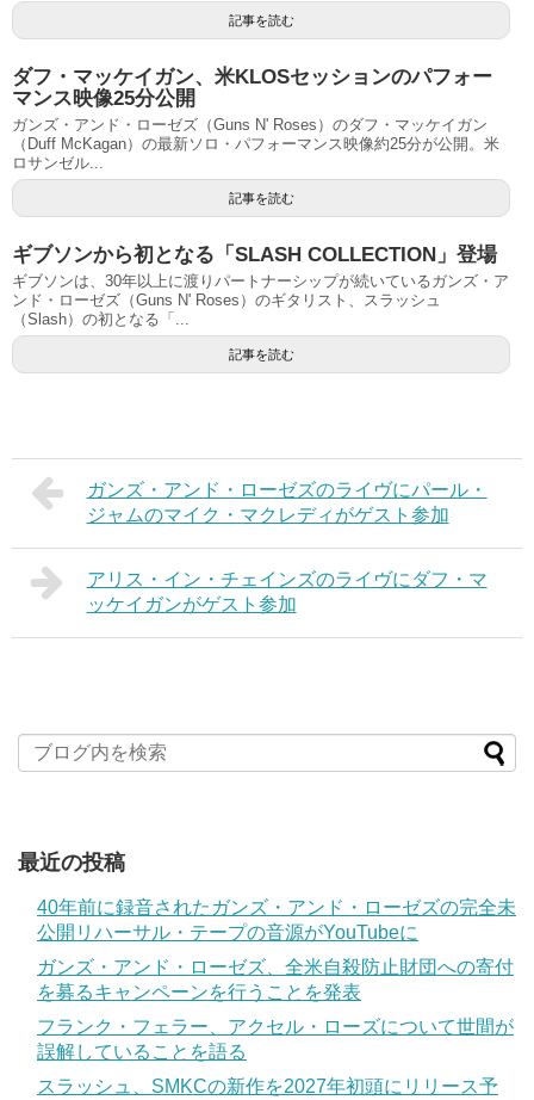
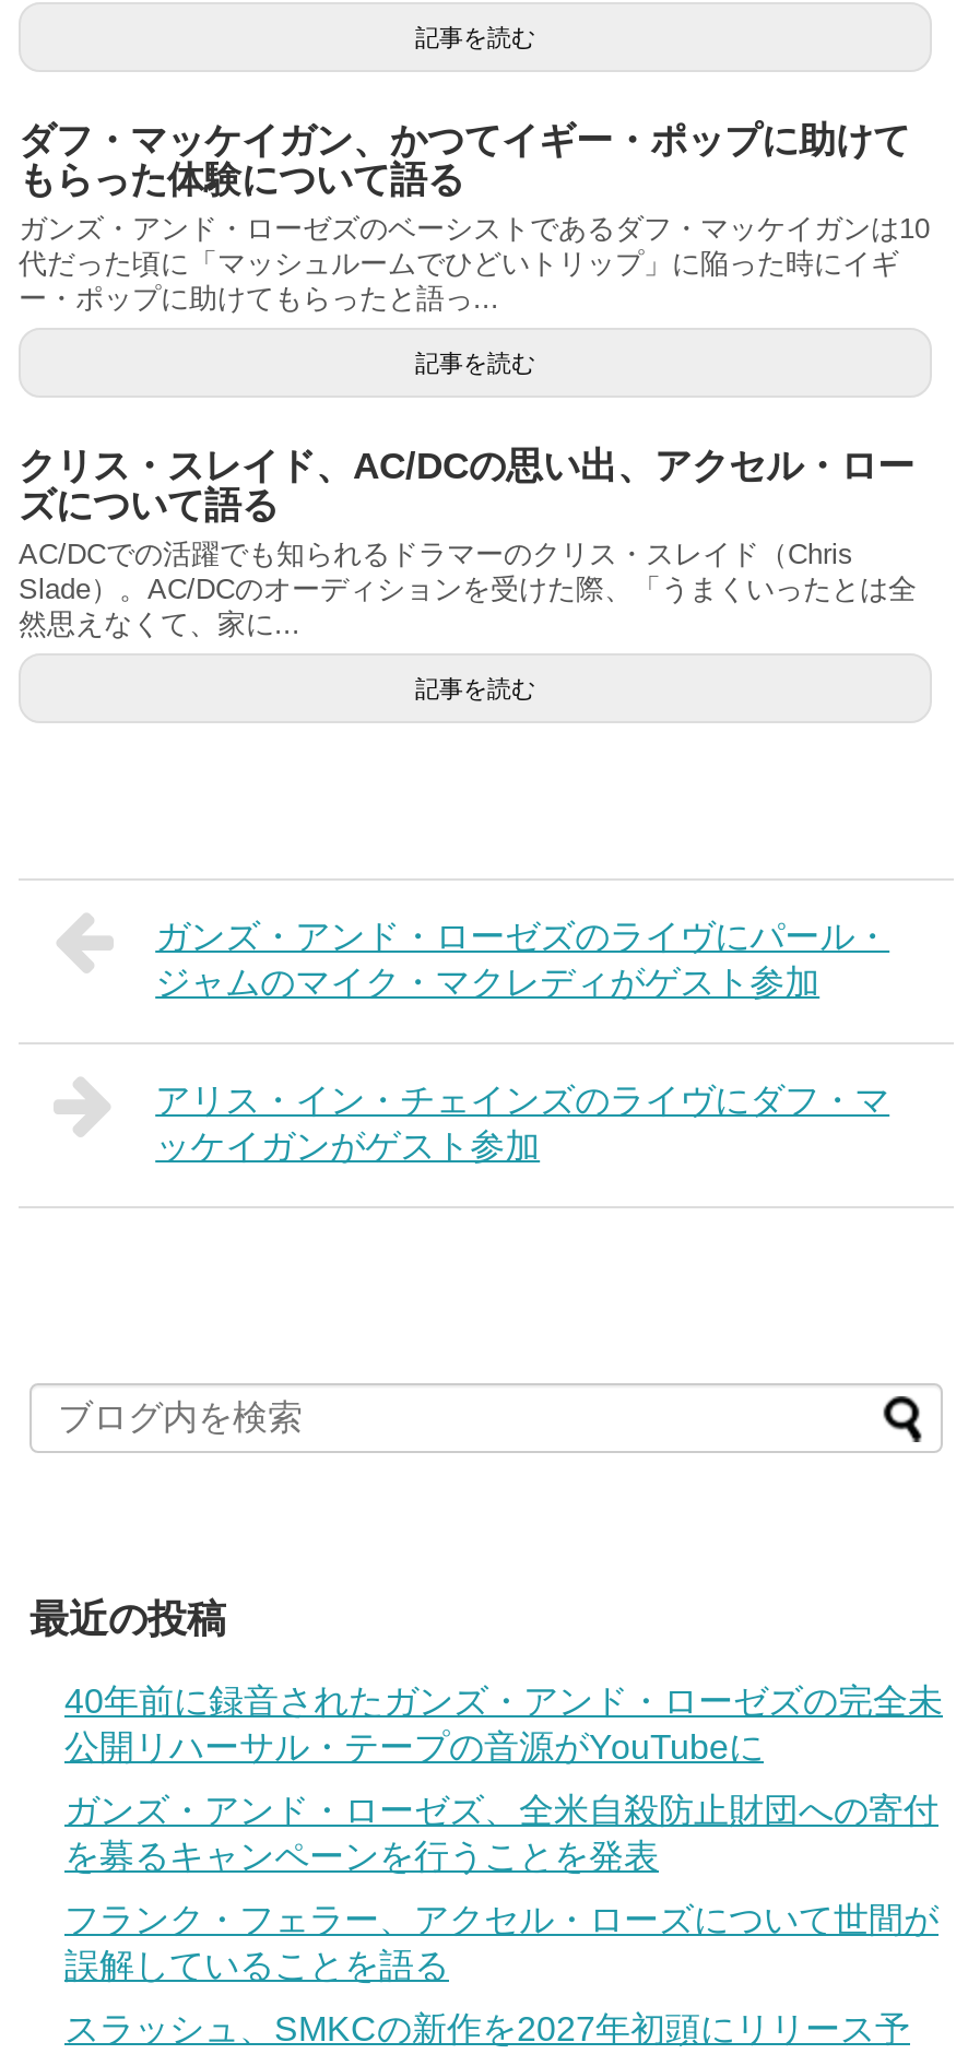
[12,66,499,172] ダフ・マッケイガン、米KLOSセッションのパフォー | マンス映像25分公開 | ガンズ・アンド・ローゼズ（Guns N' Roses）のダフ・マッケイガン | （Duff McKagan）の最新ソロ・パフォーマンス映像約25分が公開。米 | ロサンゼル... -> [19,120,930,315] ダフ・マッケイガン、かつてイギー・ポップに助けて | もらった体験について語る | ガンズ・アンド・ローゼズのベーシストであるダフ・マッケイガンは10 | 代だった頃に「マッシュルームでひどいトリップ」に陥った時にイギ | ー・ポップに助けてもらったと語っ...
[12,243,509,328] ギブソンから初となる「SLASH COLLECTION」登場 | ギブソンは、30年以上に渡りパートナーシップが続いているガンズ・ア | ンド・ローゼズ（Guns N' Roses）のギタリスト、スラッシュ | （Slash）の初となる「... -> [19,446,917,640] クリス・スレイド、AC/DCの思い出、アクセル・ロー | ズについて語る | AC/DCでの活躍でも知られるドラマーのクリス・スレイド（Chris | Slade）。AC/DCのオーディションを受けた際、「うまくいったとは全 | 然思えなくて、家に...

